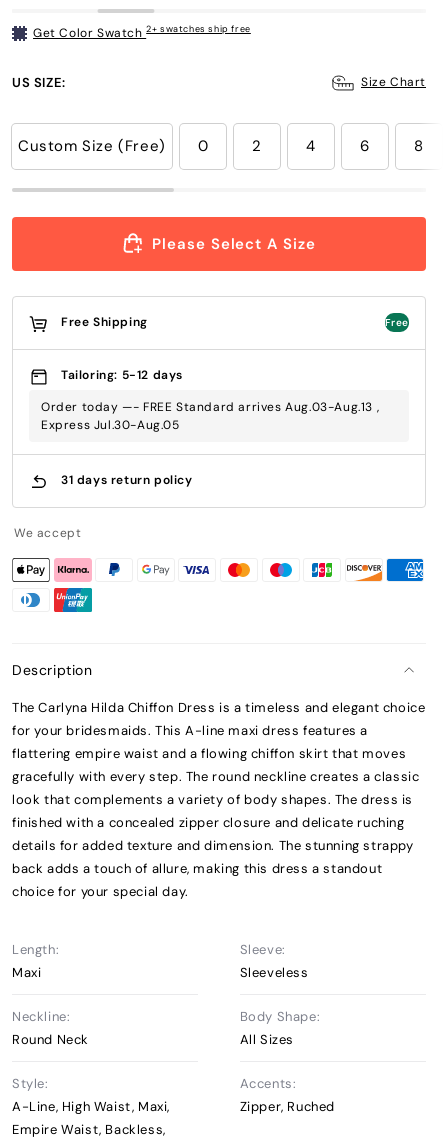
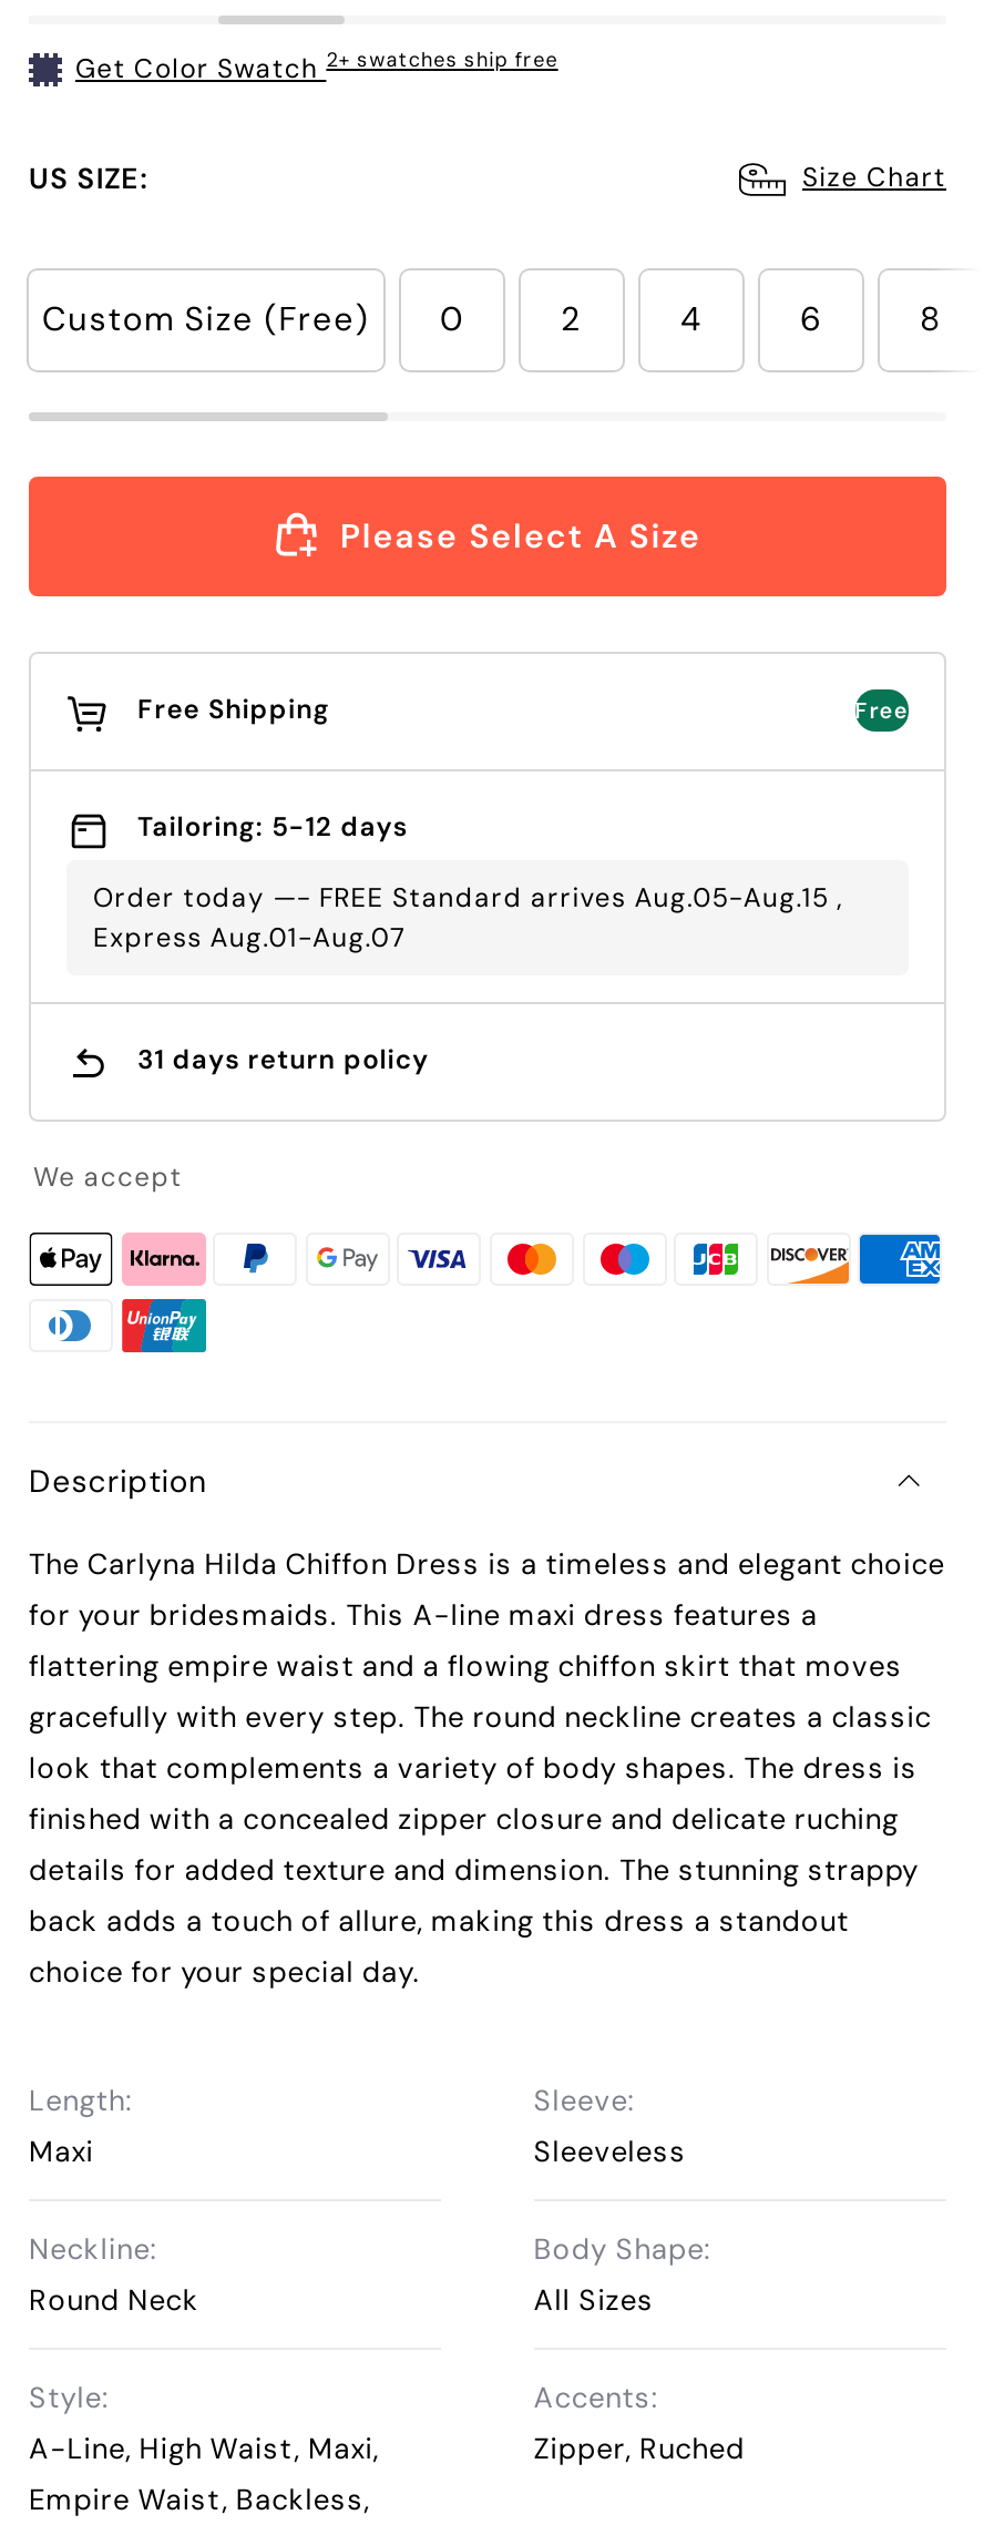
[41,399,379,415] Order today —- FREE Standard arrives Aug.03-Aug.13 , -> [93,880,843,916] Order today —- FREE Standard arrives Aug.05-Aug.15 ,
[41,417,180,433] Express Jul.30-Aug.05 -> [93,920,405,955] Express Aug.01-Aug.07

